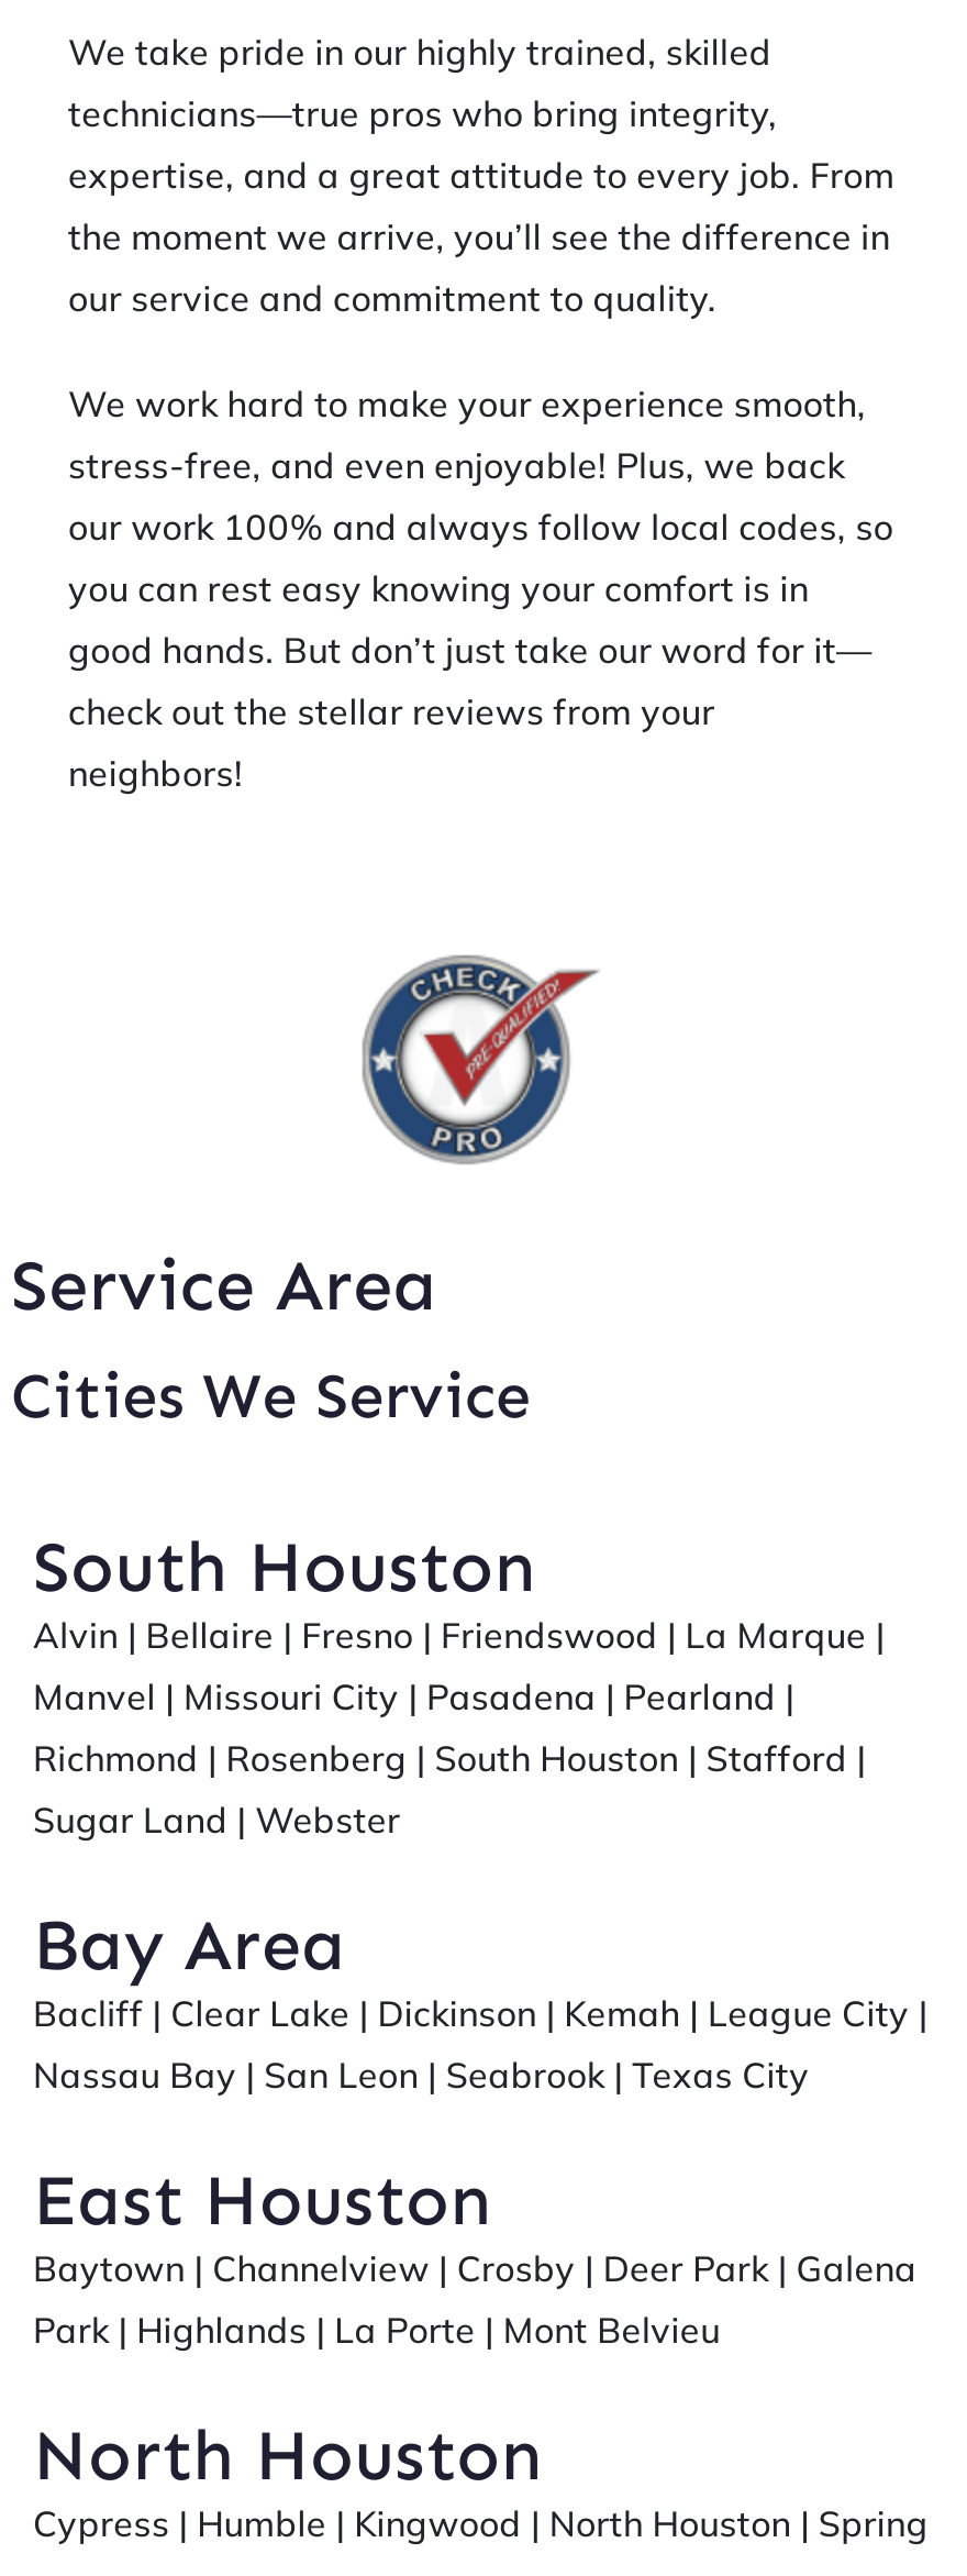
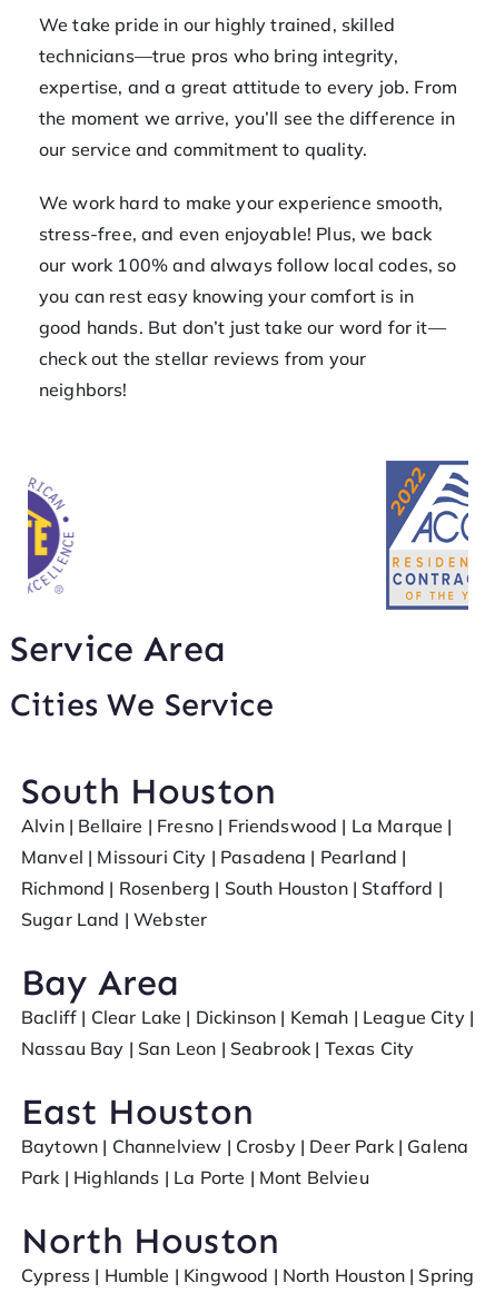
none -> [27,476,75,594] [image]
none -> [385,460,469,611] [image]
[360,953,600,1167] [image] -> none

